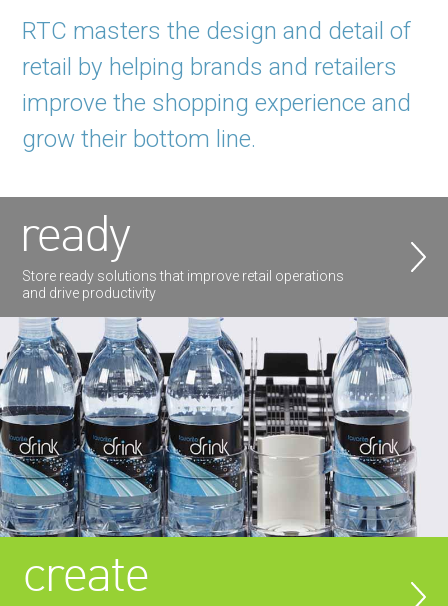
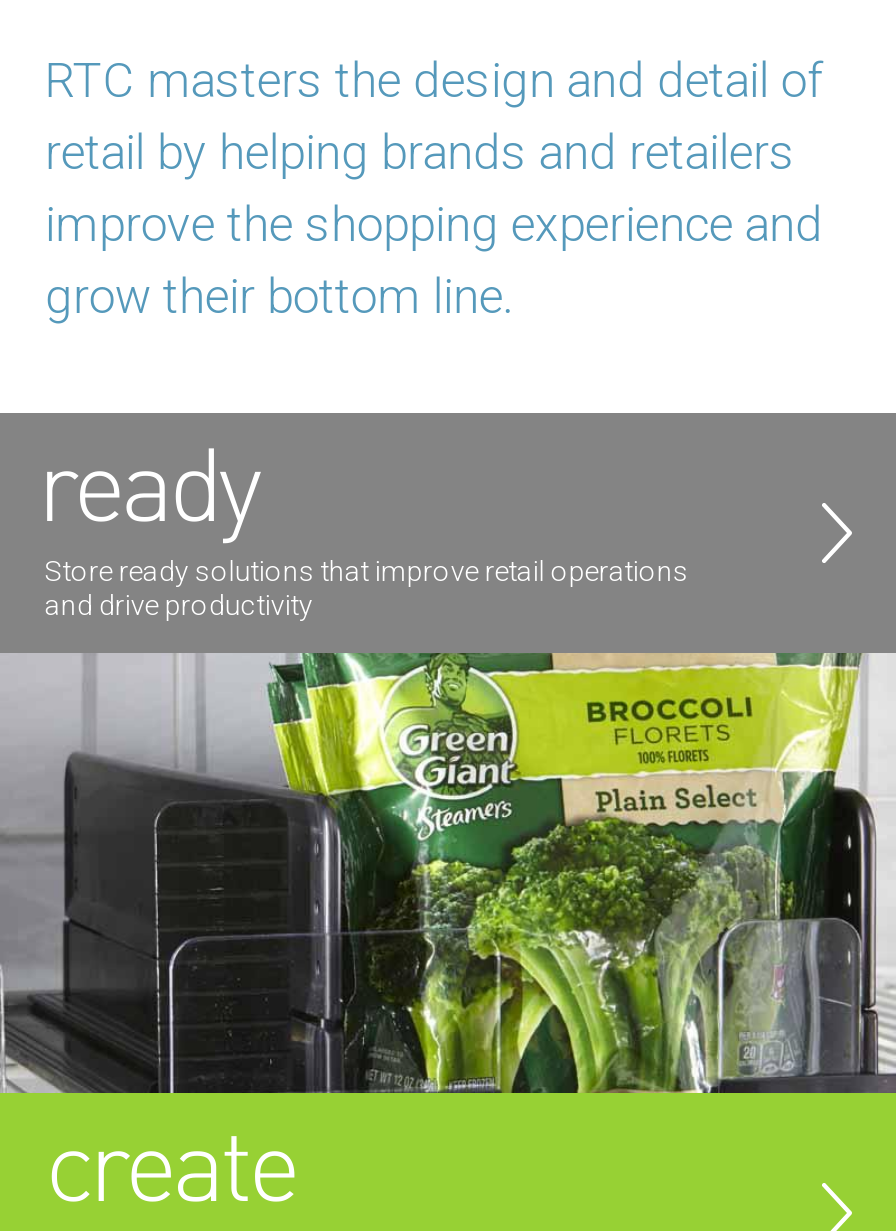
[3,316,445,538] [image] -> [6,651,890,1095] [image]

